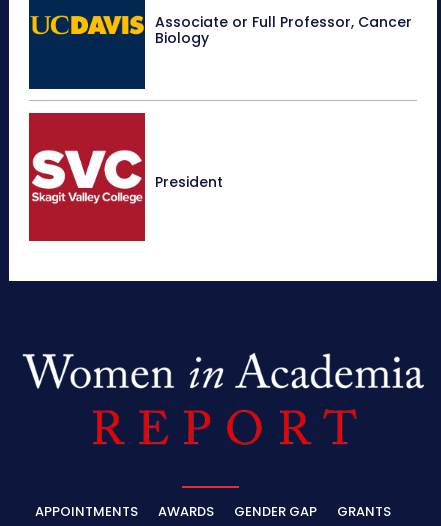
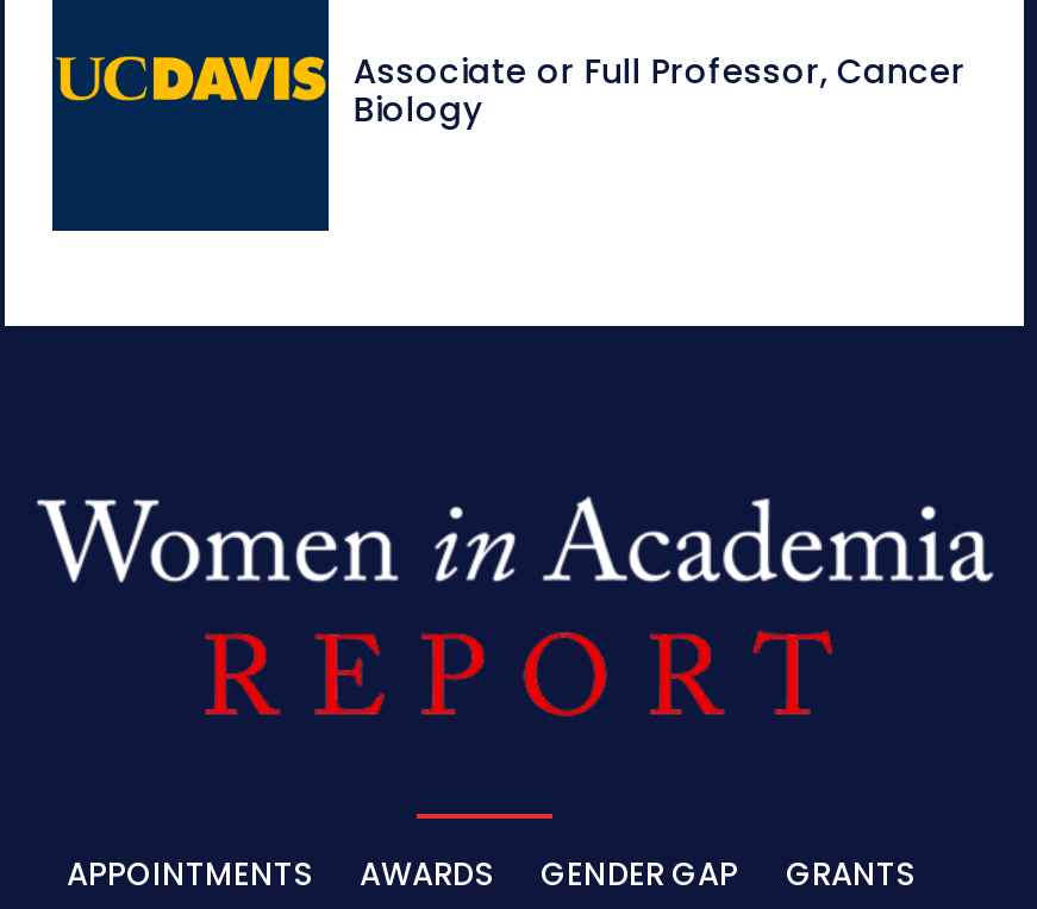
[28,112,223,242] [image] | President -> none

